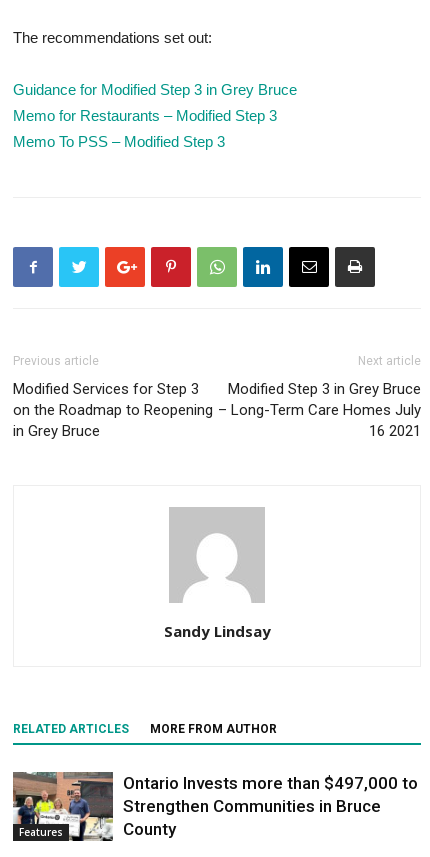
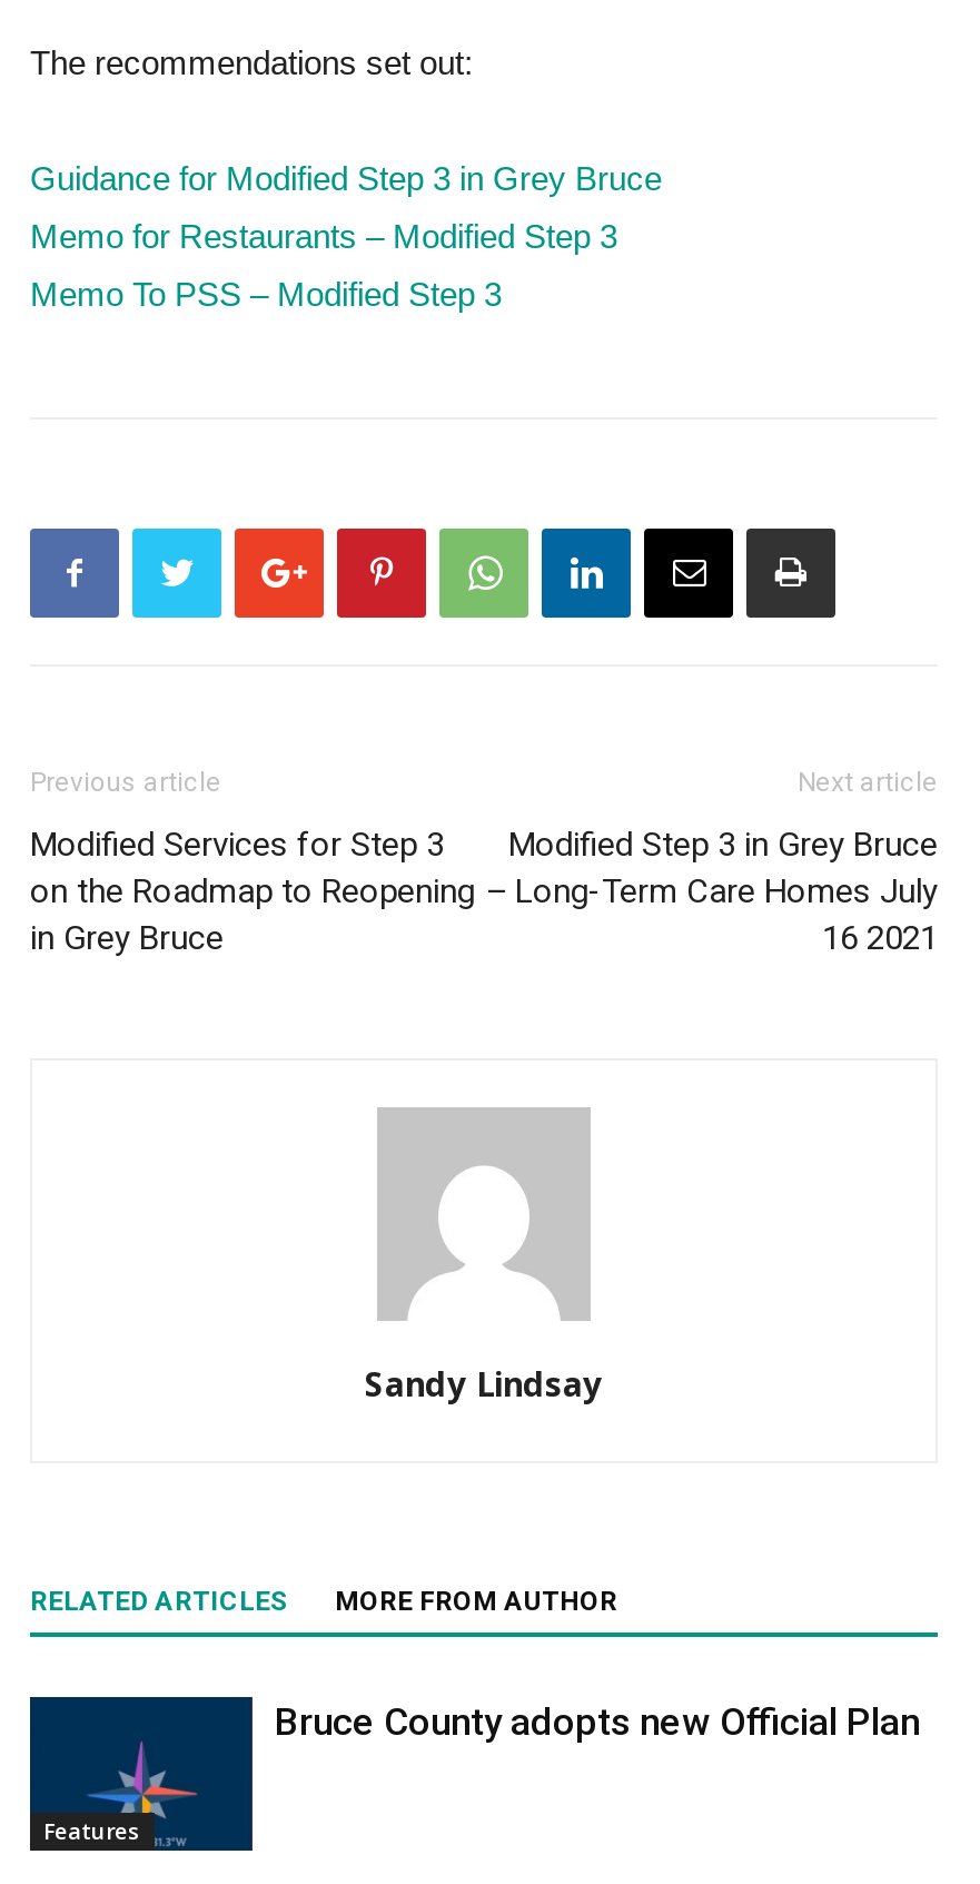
[12,771,418,842] [image] | Ontario Invests more than $497,000 to | Strengthen Communities in Bruce | County -> [28,1695,920,1853] [image] | Bruce County adopts new Official Plan

